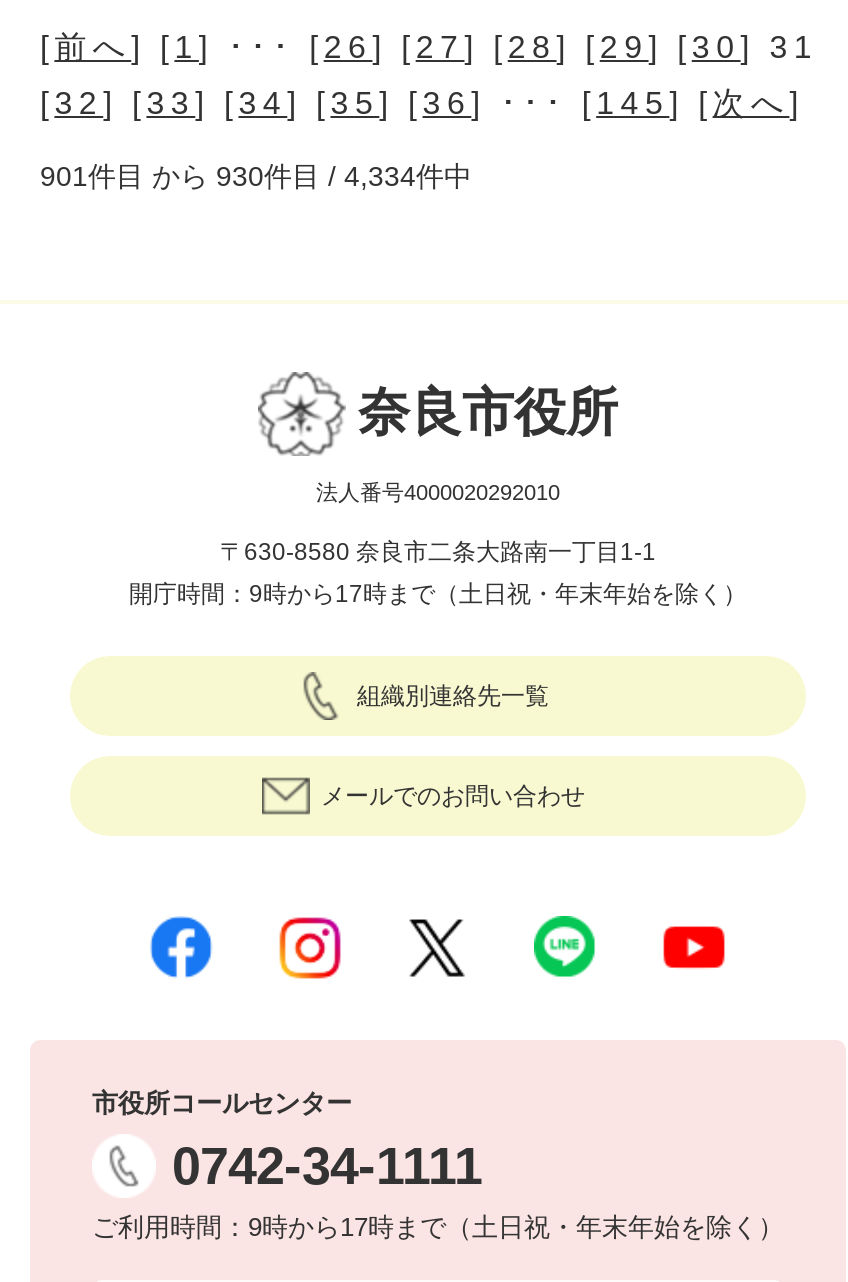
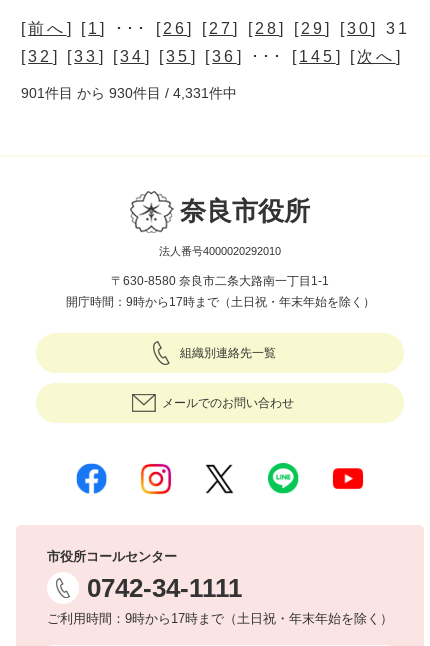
[40,160,472,192] 901件目 から 930件目 / 4,334件中 -> [21,85,237,101] 901件目 から 930件目 / 4,331件中

